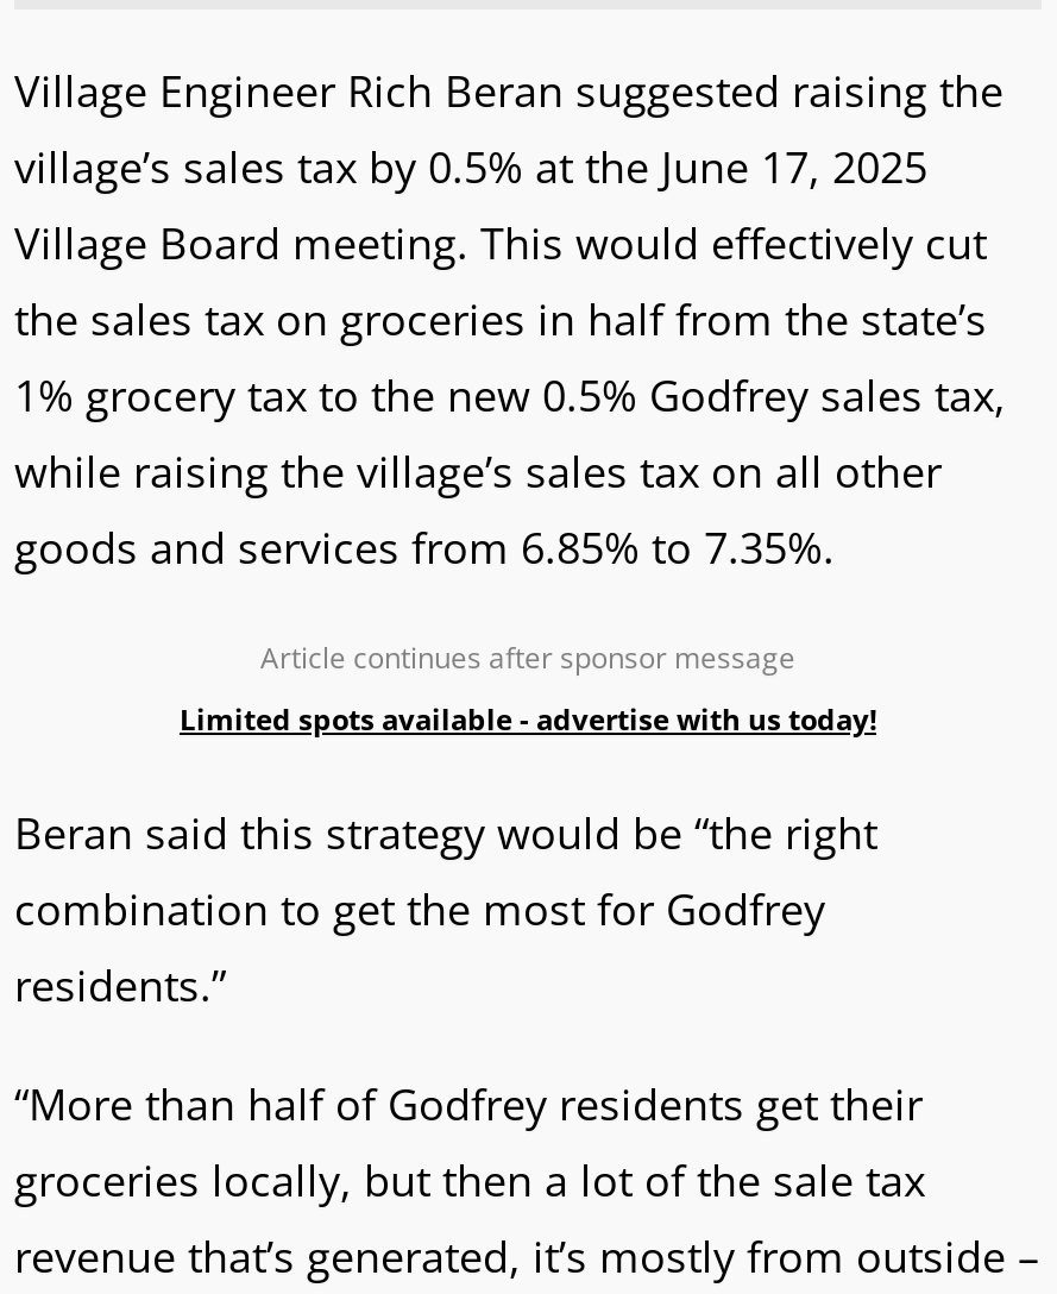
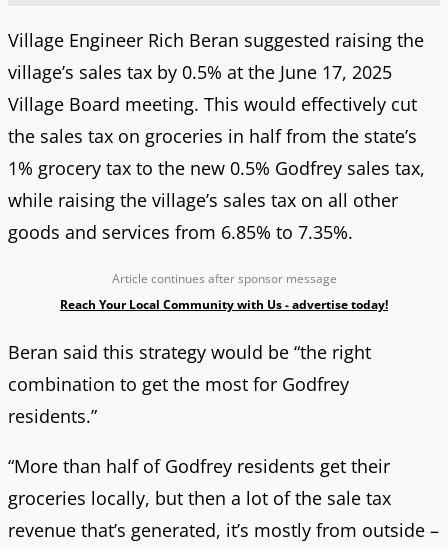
[180,699,876,740] Limited spots available - advertise with us today! -> [60,296,388,313] Reach Your Local Community with Us - advertise today!

